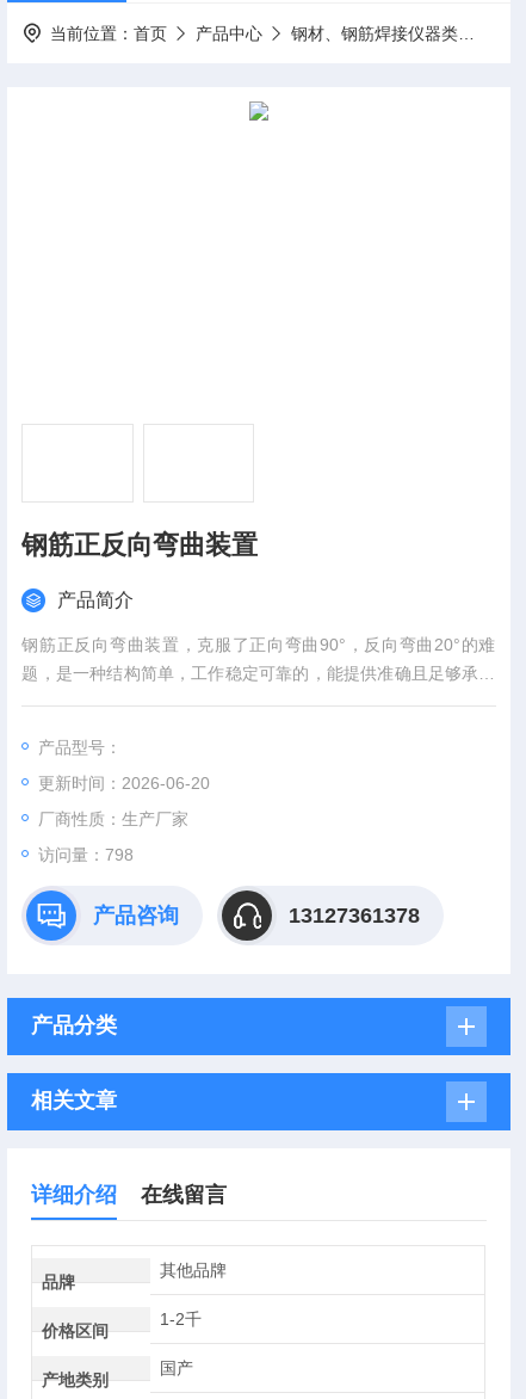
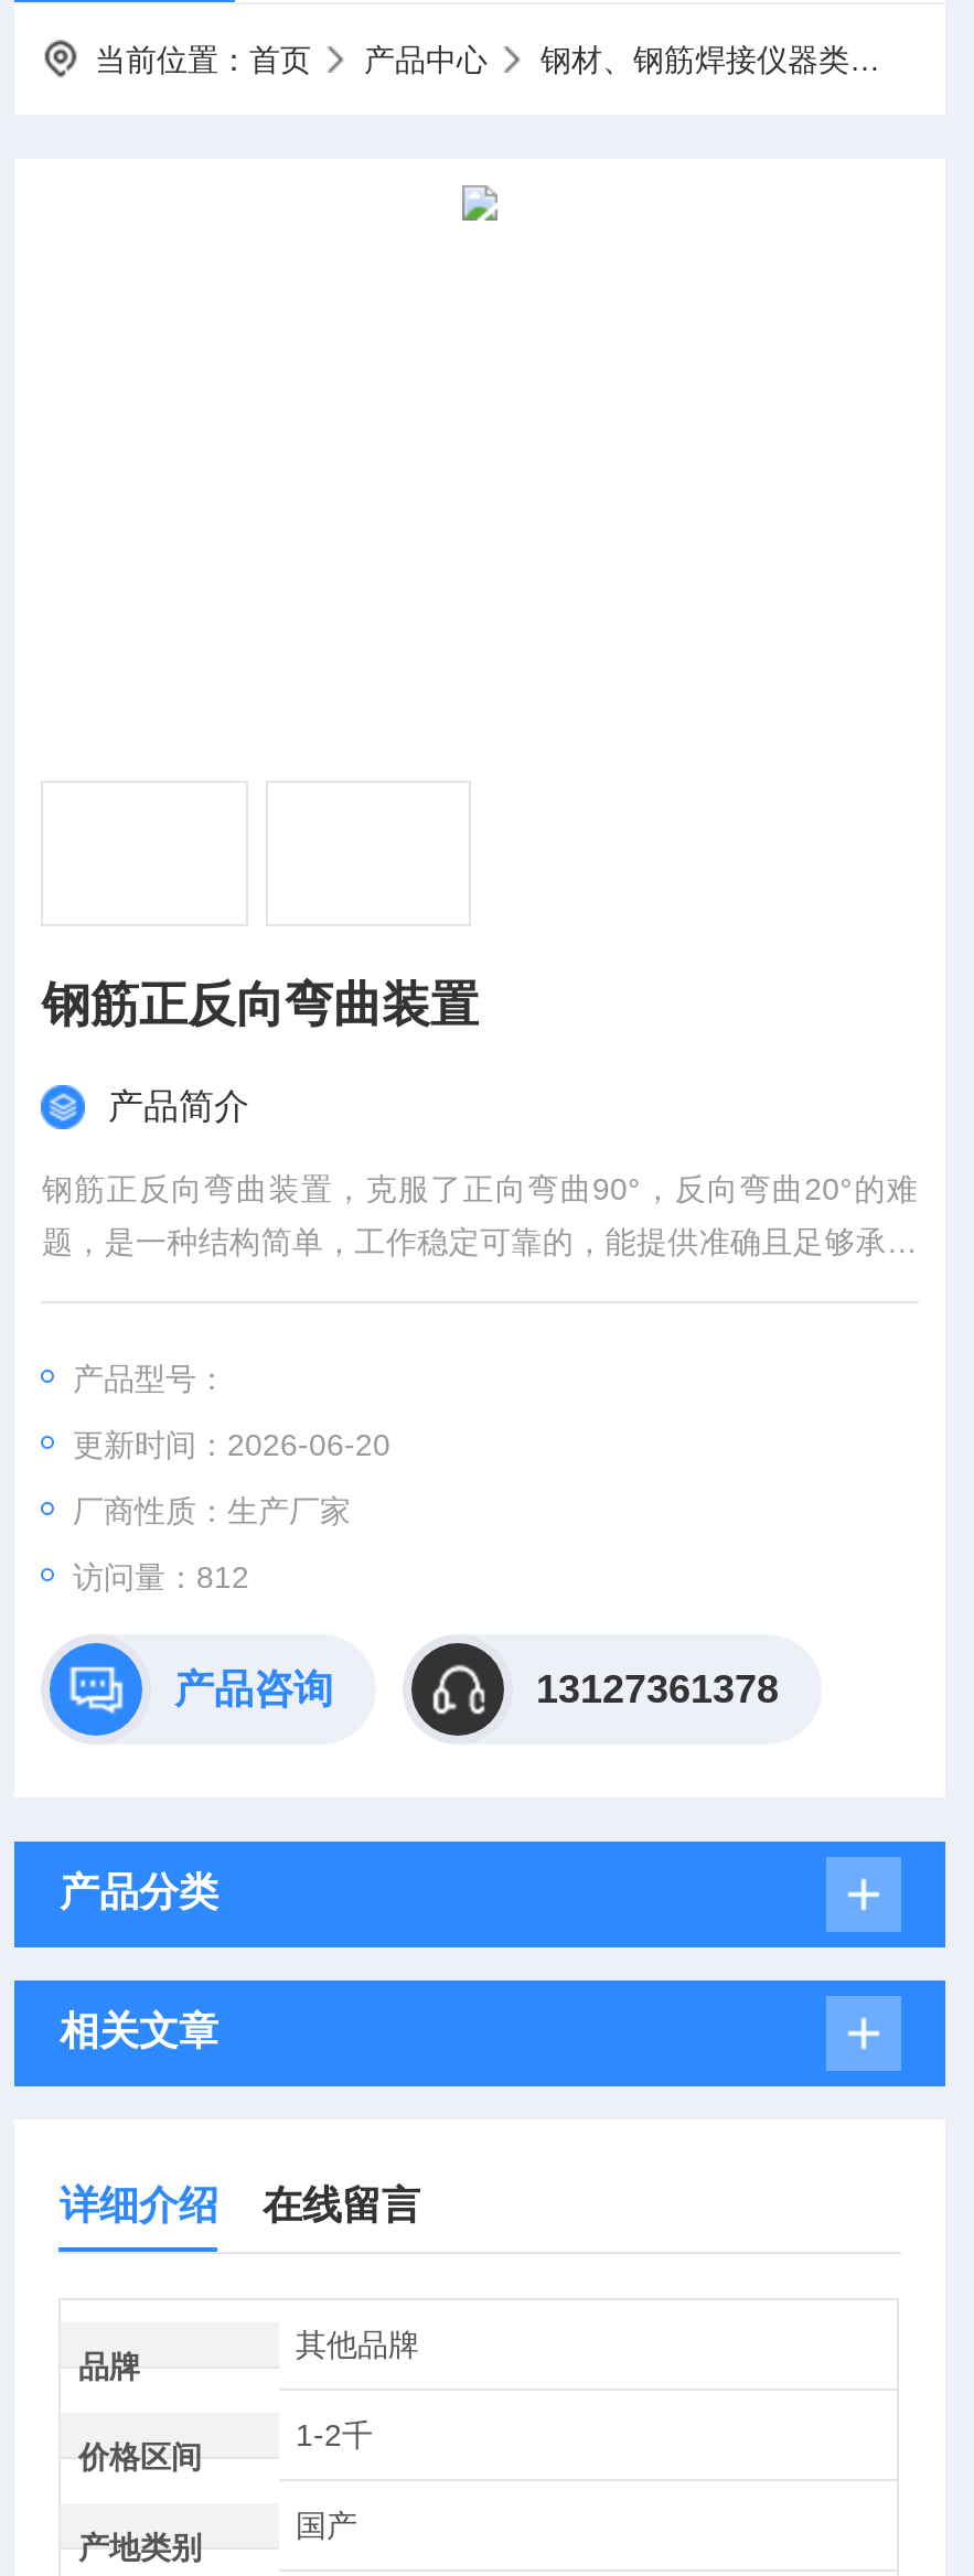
[39,845,134,864] 访问量：798 -> [73,1559,249,1595] 访问量：812

